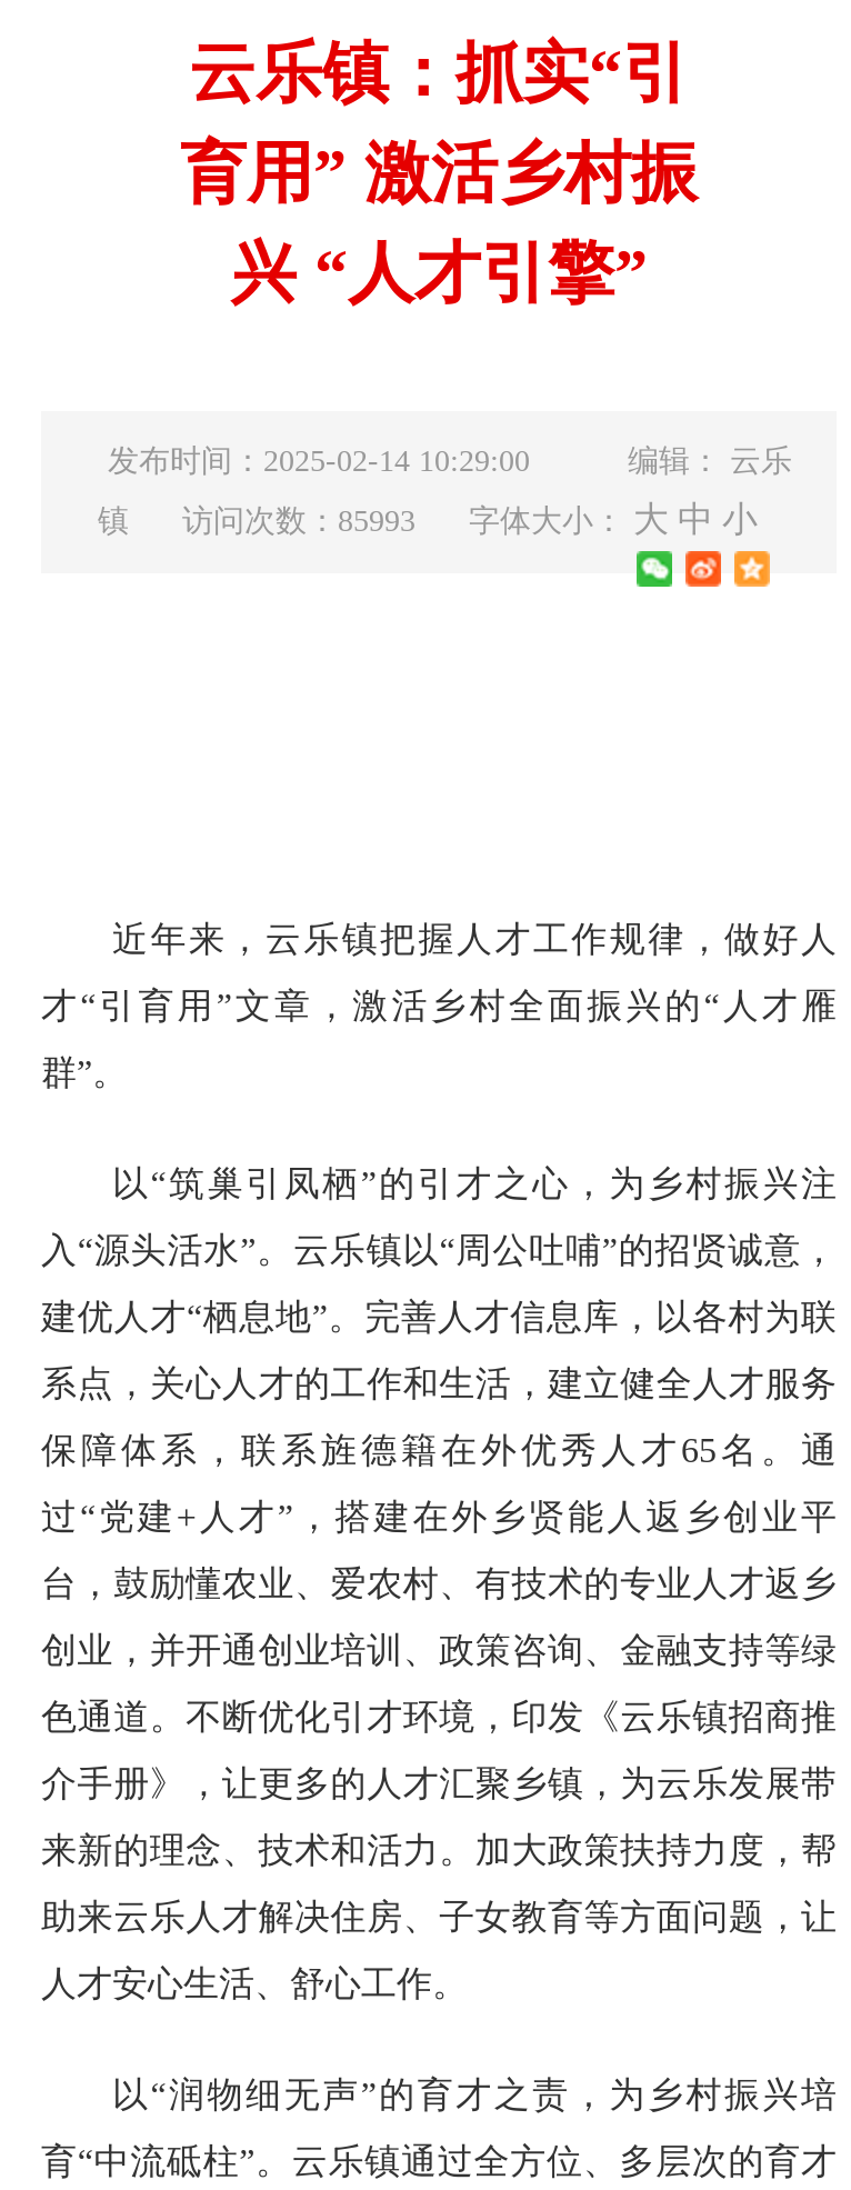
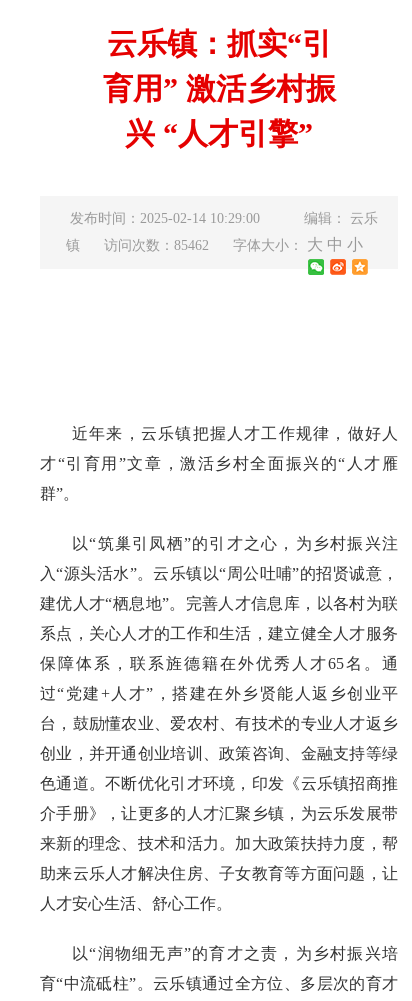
[98,500,758,538] 镇 访问次数：85993 字体大小：大 中 小 -> [65,236,362,253] 镇 访问次数：85462 字体大小：大 中 小

